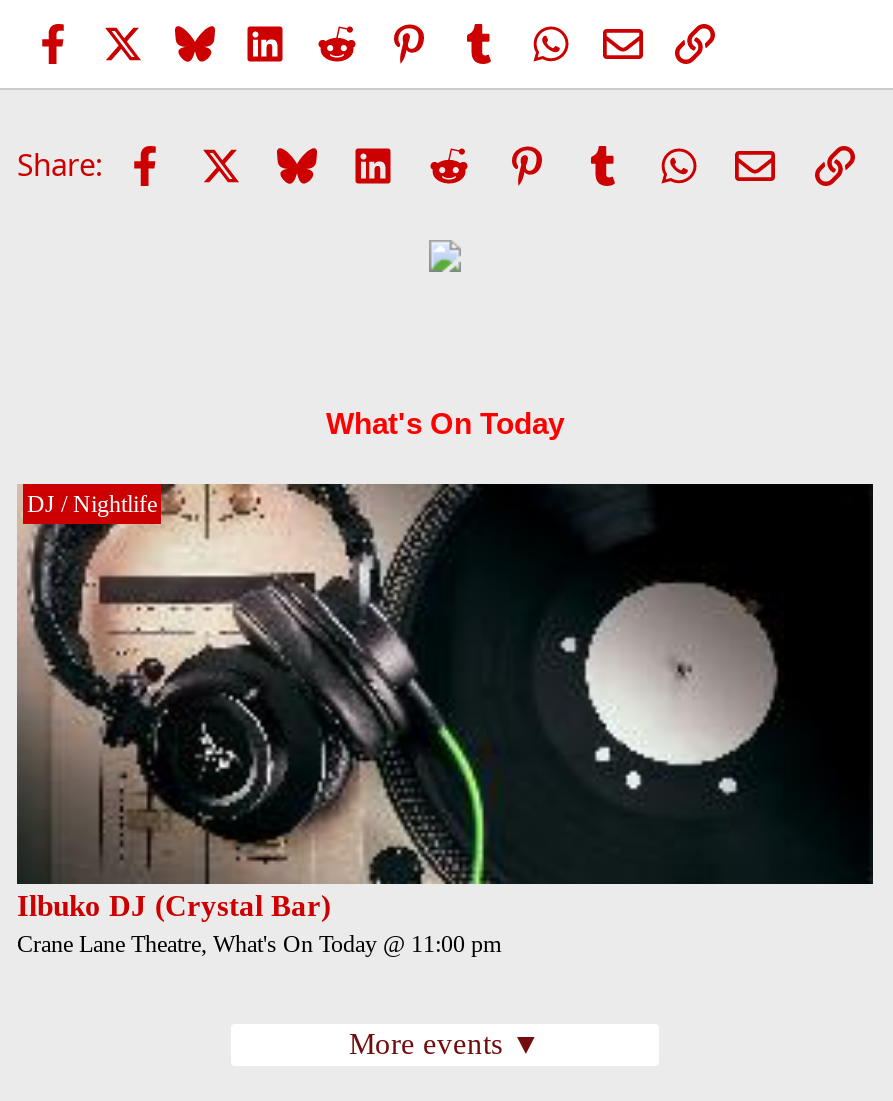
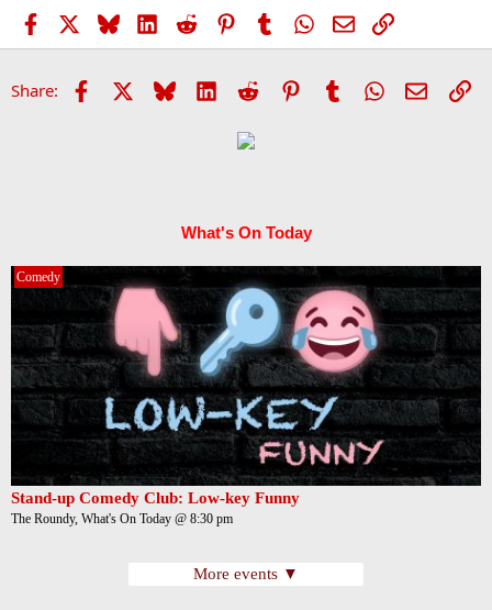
[15,482,811,880] [image] | DJ / Nightlife -> [10,265,465,485] [image] | Comedy
[17,891,501,959] Ilbuko DJ (Crystal Bar) | Crane Lane Theatre, What's On Today @ 11:00 pm -> [11,490,300,527] Stand-up Comedy Club: Low-key Funny | The Roundy, What's On Today @ 8:30 pm

